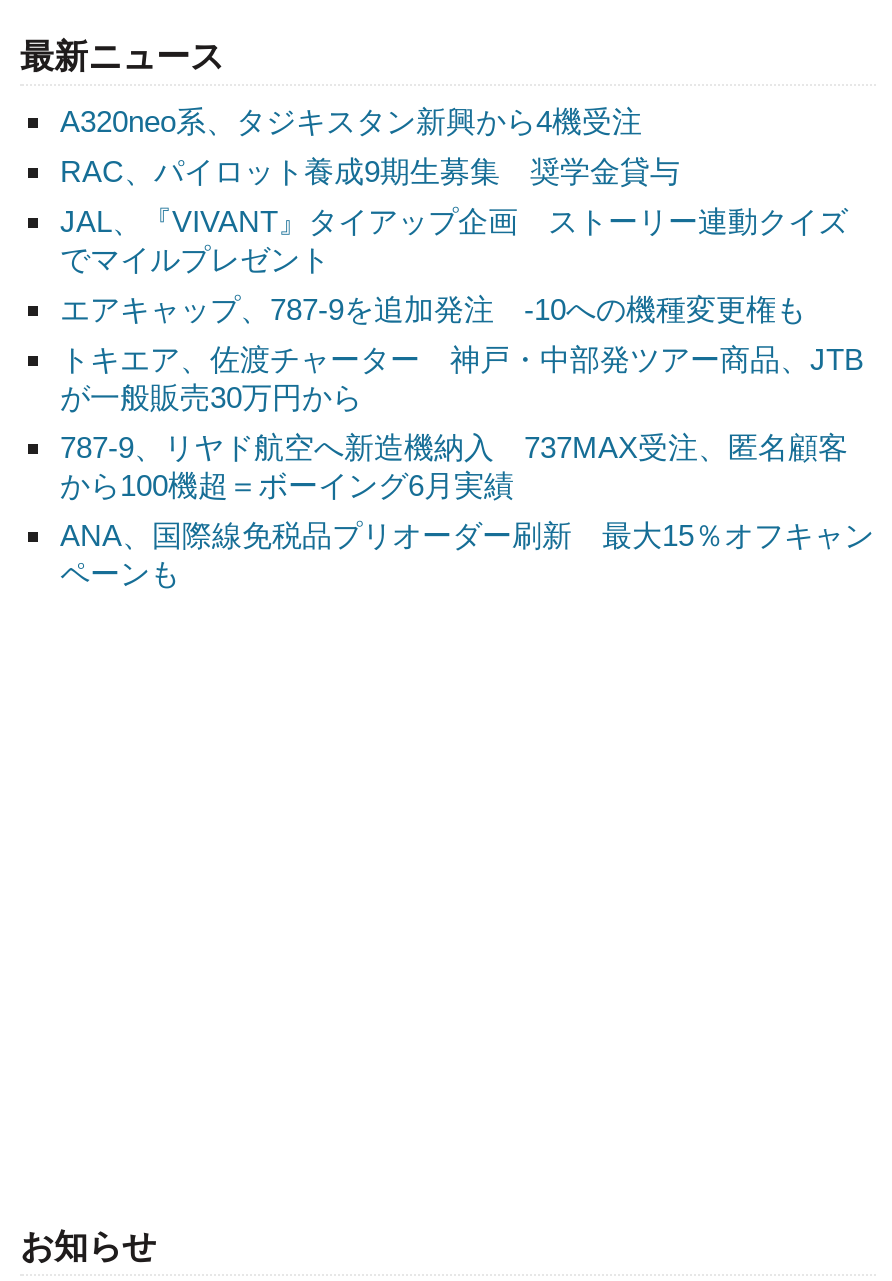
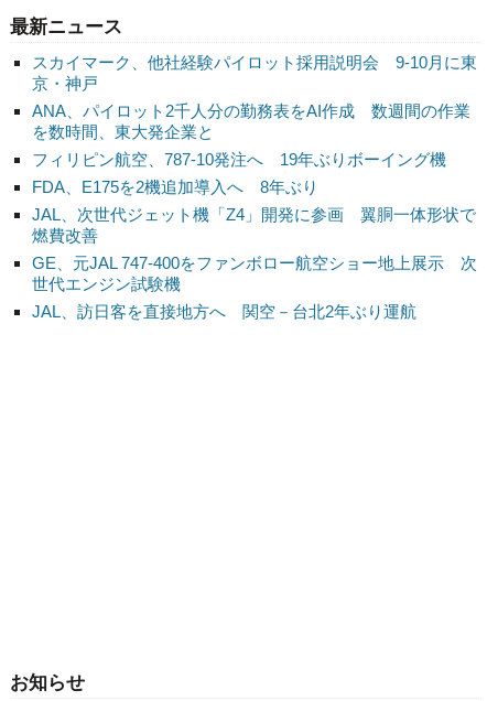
[60,104,642,138] A320neo系、タジキスタン新興から4機受注 -> [32,53,477,92] スカイマーク、他社経験パイロット採用説明会 9-10月に東 | 京・神戸
[60,154,680,188] RAC、パイロット養成9期生募集 奨学金貸与 -> [32,101,470,141] ANA、パイロット2千人分の勤務表をAI作成 数週間の作業 | を数時間、東大発企業と
[60,204,848,276] JAL、『VIVANT』タイアップ企画 ストーリー連動クイズ | でマイルプレゼント -> [32,150,446,168] フィリピン航空、787-10発注へ 19年ぶりボーイング機
[60,292,806,326] エアキャップ、787-9を追加発注 -10への機種変更権も -> [32,177,318,196] FDA、E175を2機追加導入へ 8年ぶり
[60,342,864,414] トキエア、佐渡チャーター 神戸・中部発ツアー商品、JTB | が一般販売30万円から -> [32,205,476,244] JAL、次世代ジェット機「Z4」開発に参画 翼胴一体形状で | 燃費改善
[60,430,848,502] 787-9、リヤド航空へ新造機納入 737MAX受注、匿名顧客 | から100機超＝ボーイング6月実績 -> [32,253,477,293] GE、元JAL 747-400をファンボロー航空ショー地上展示 次 | 世代エンジン試験機
[60,518,874,590] ANA、国際線免税品プリオーダー刷新 最大15％オフキャン | ペーンも -> [32,302,416,320] JAL、訪日客を直接地方へ 関空－台北2年ぶり運航

